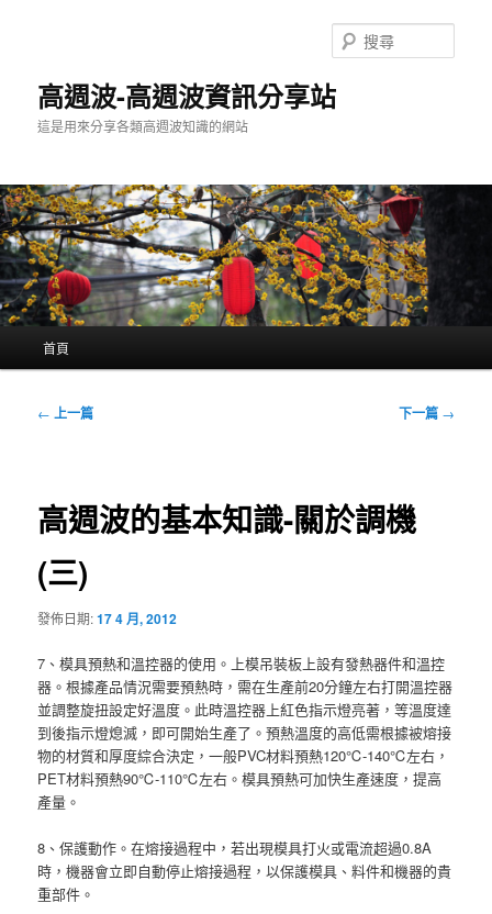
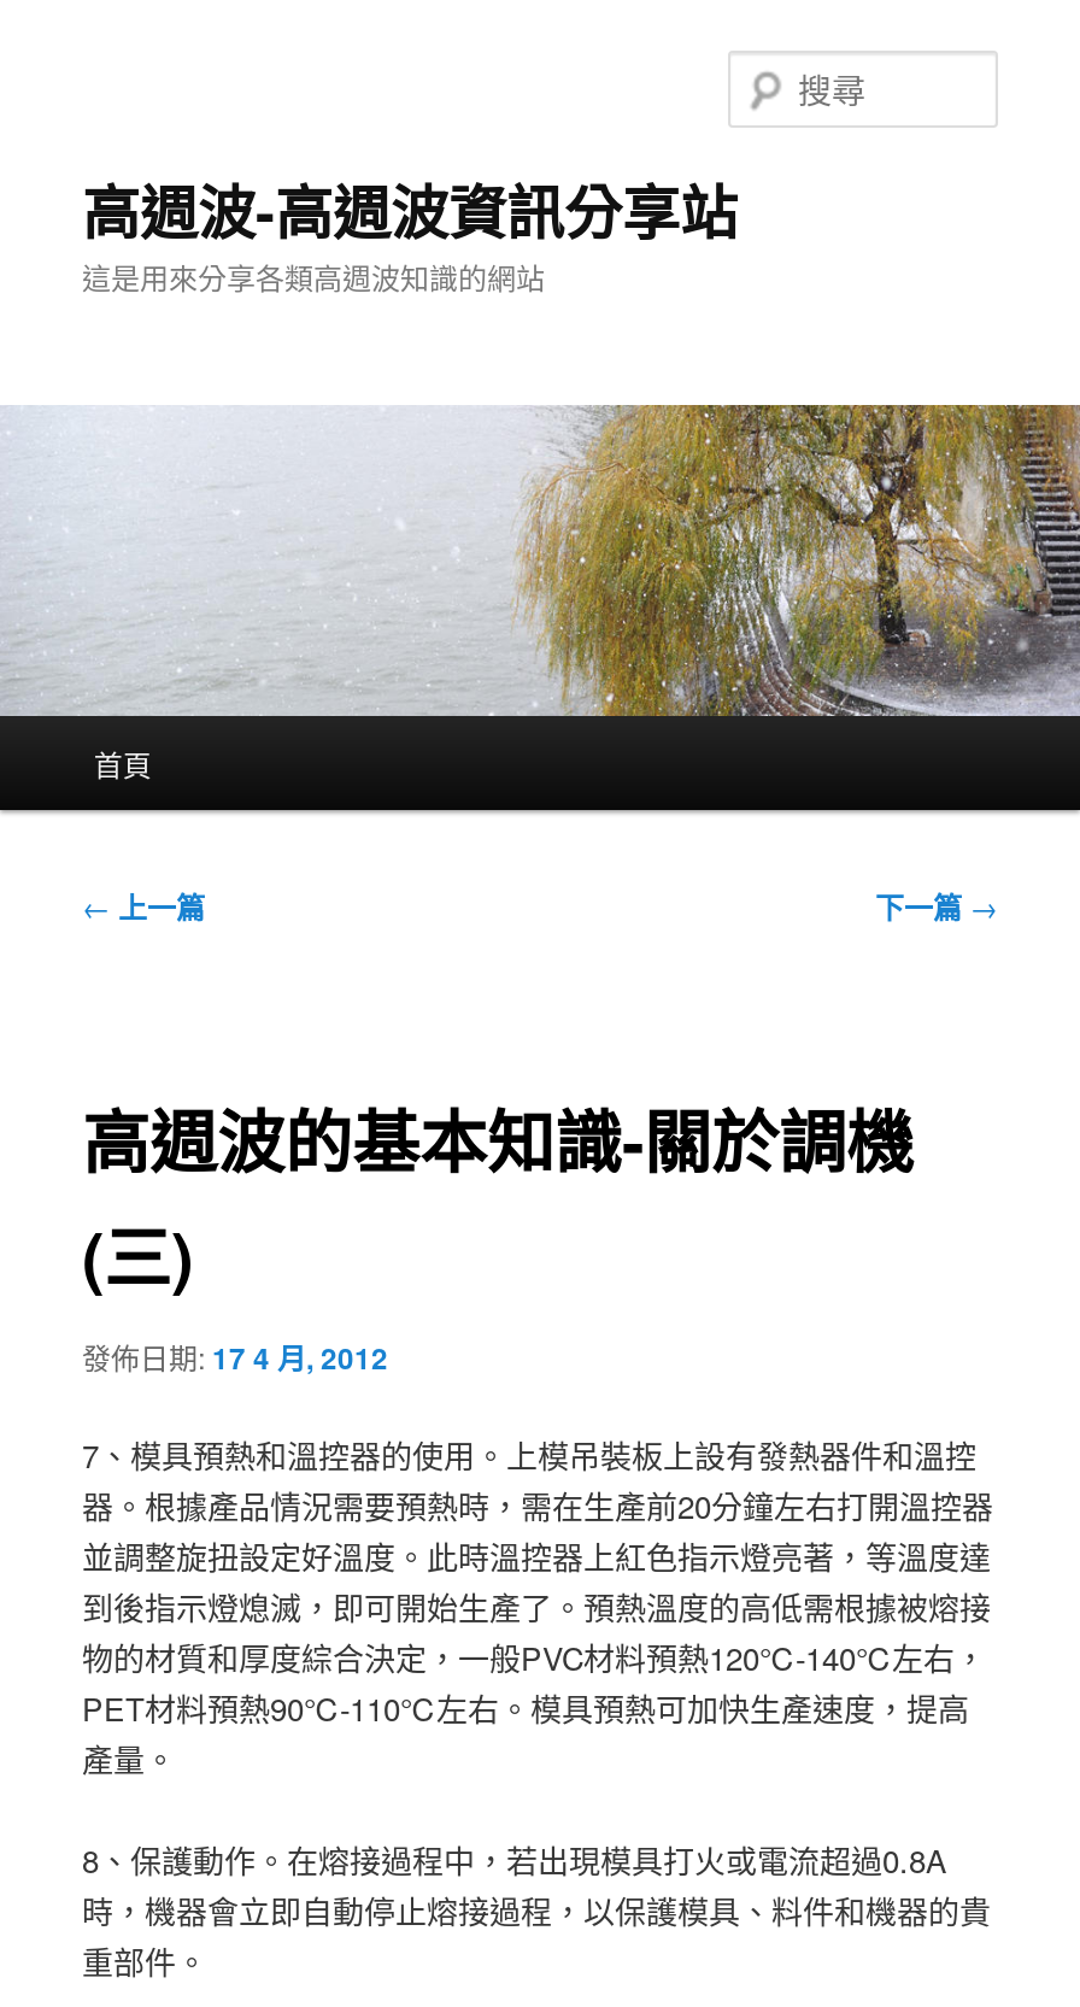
[3,183,489,327] [image] -> [7,403,1073,718] [image]

